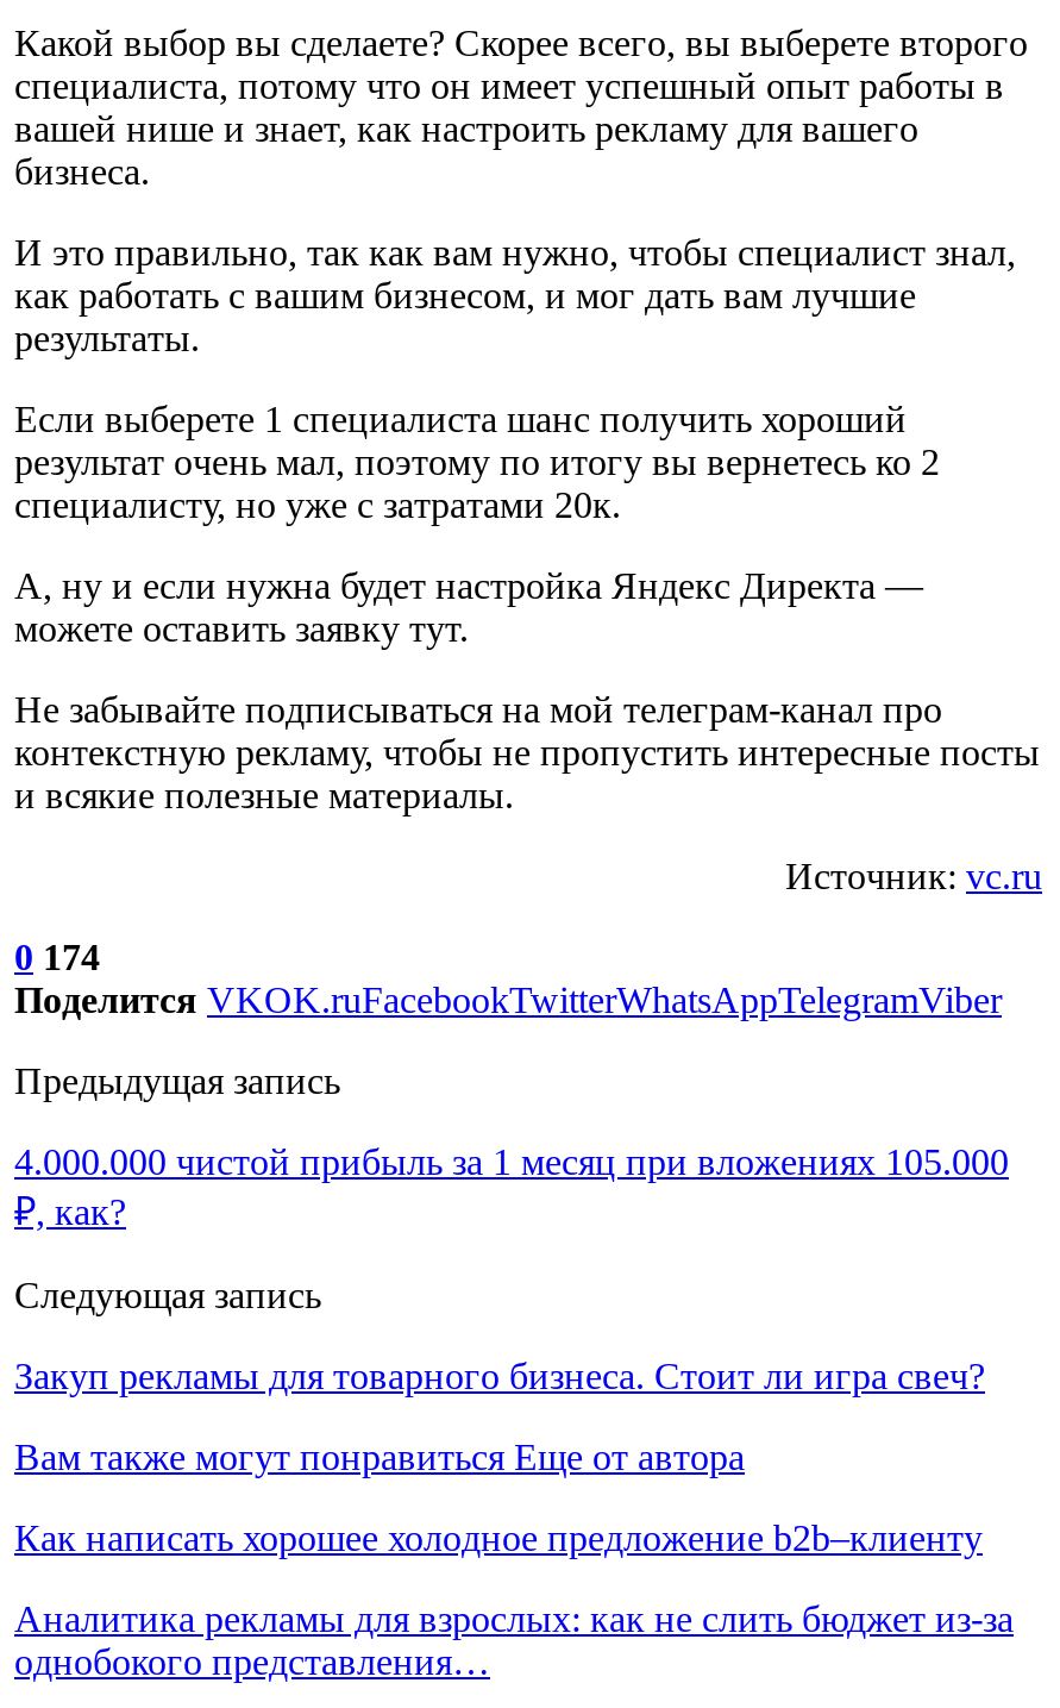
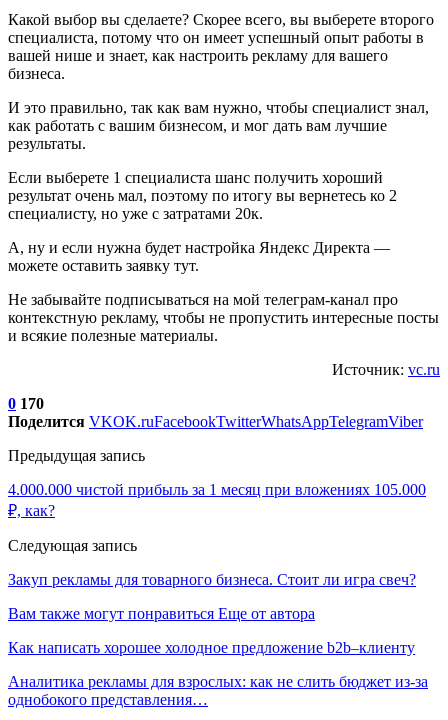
[14,937,100,978] 0 174 -> [8,395,44,412] 0 170

